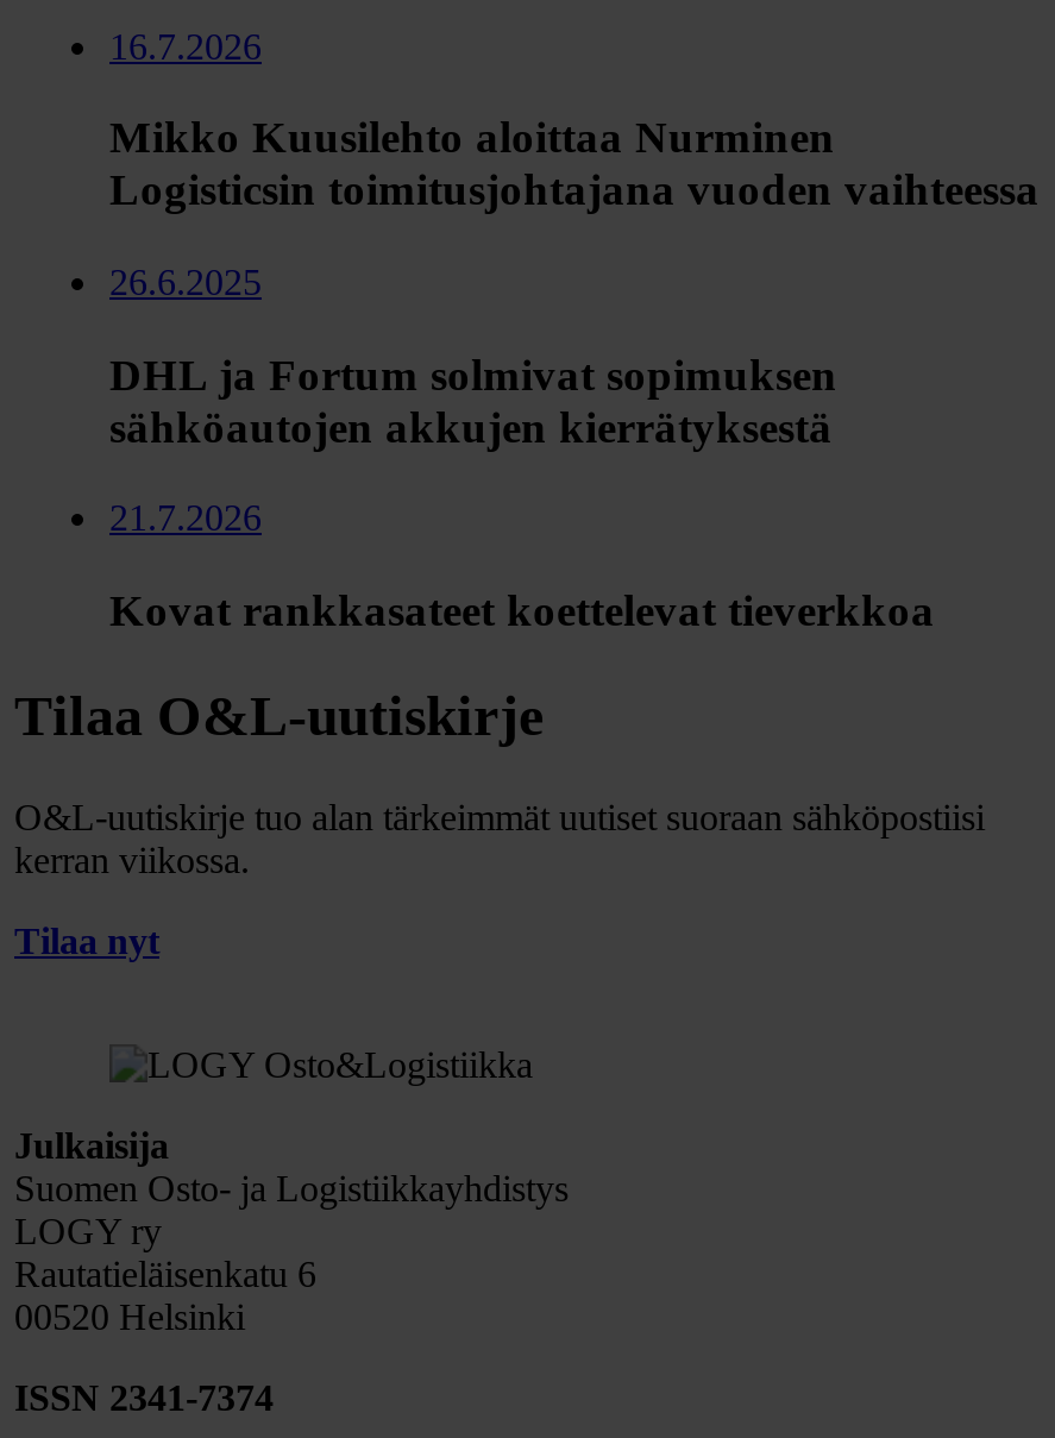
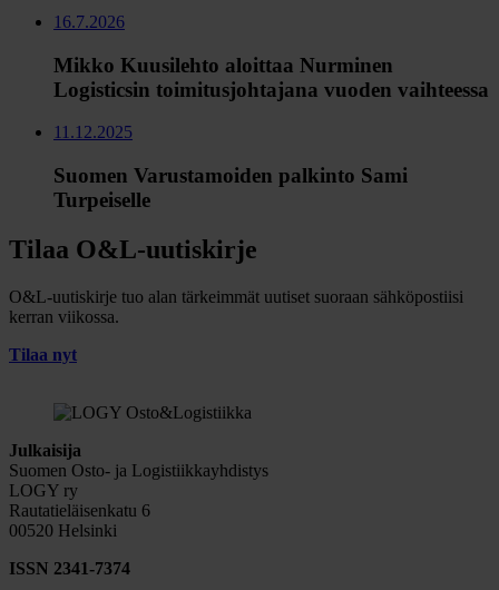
[109,261,935,635] 26.6.2025 | DHL ja Fortum solmivat sopimuksen | sähköautojen akkujen kierrätyksestä | 21.7.2026 | Kovat rankkasateet koettelevat tieverkkoa -> [53,123,408,212] 11.12.2025 | Suomen Varustamoiden palkinto Sami | Turpeiselle

